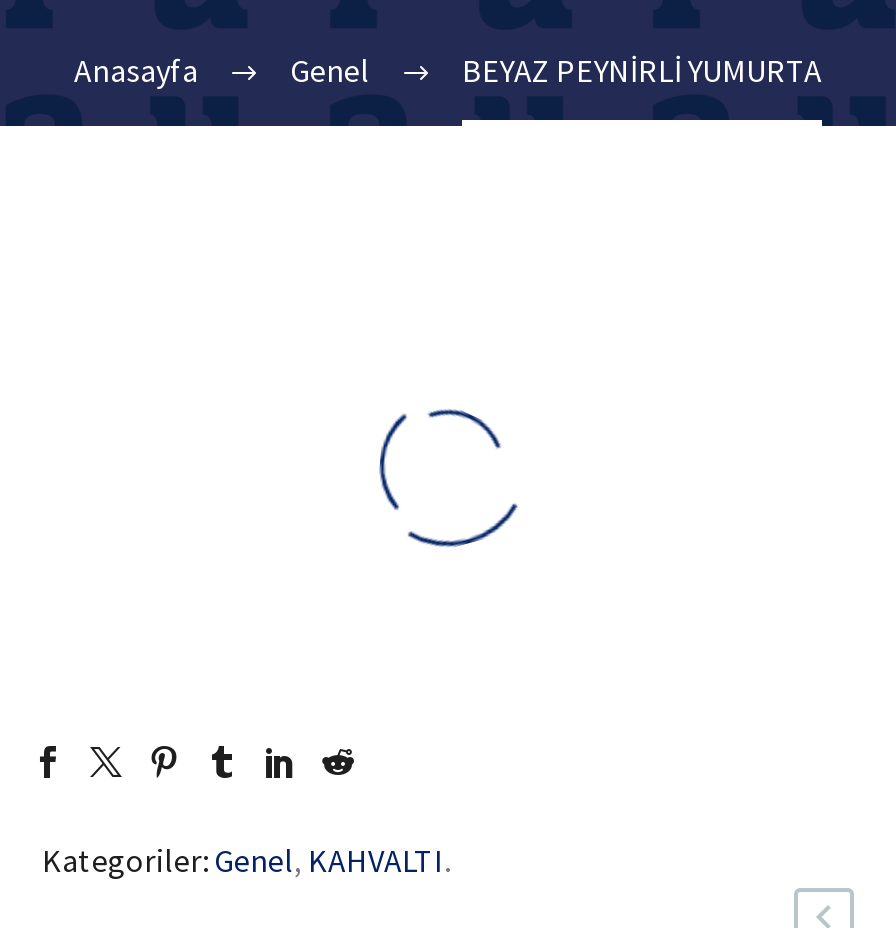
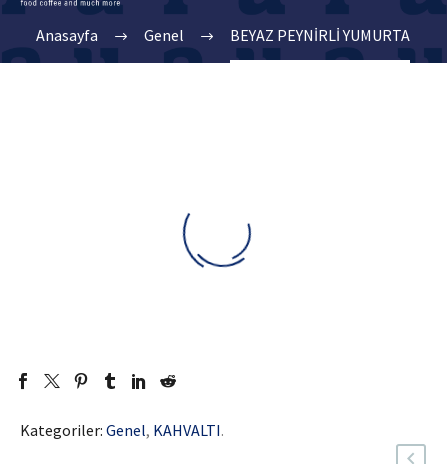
[368,408,518,548] [image] -> [182,205,257,273] [image]

